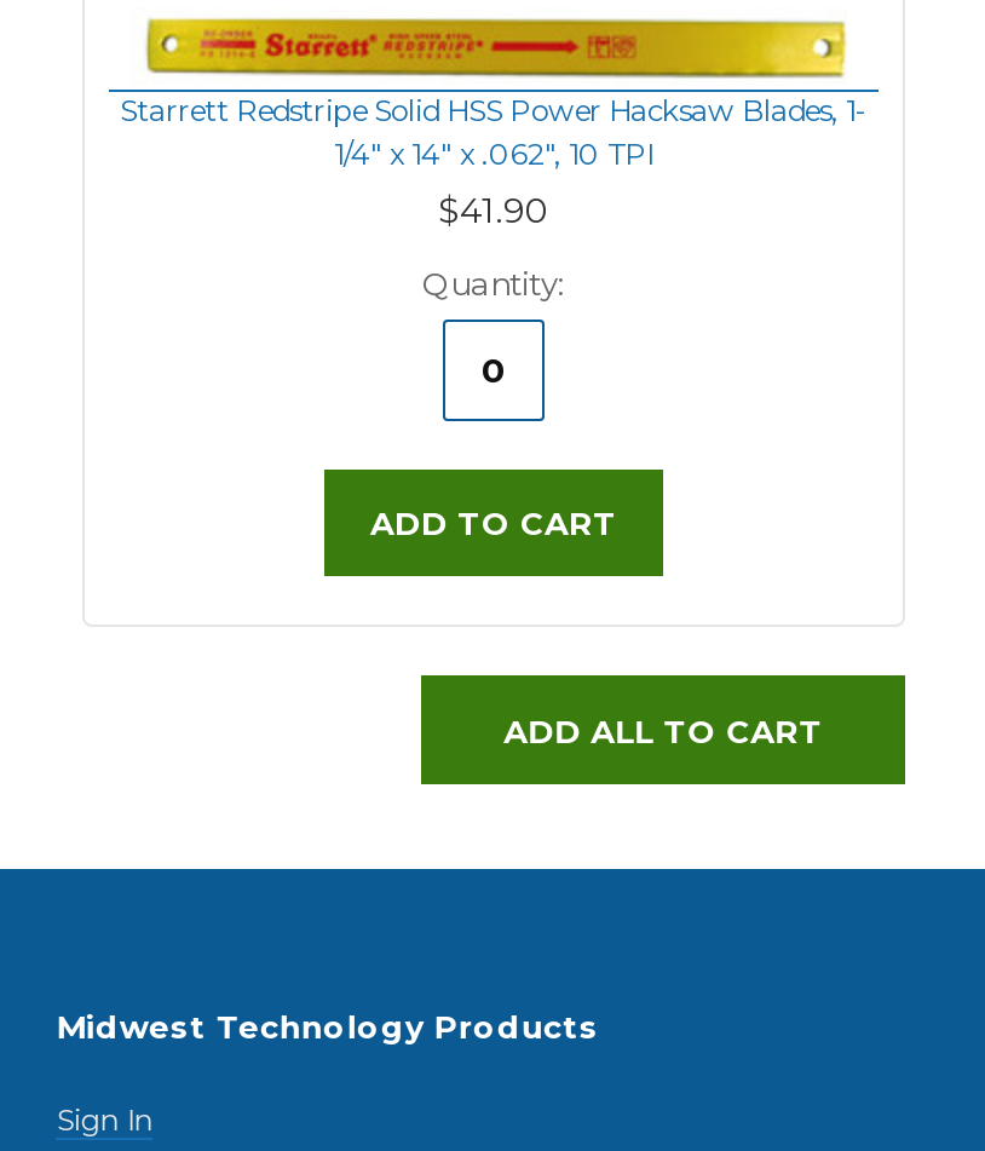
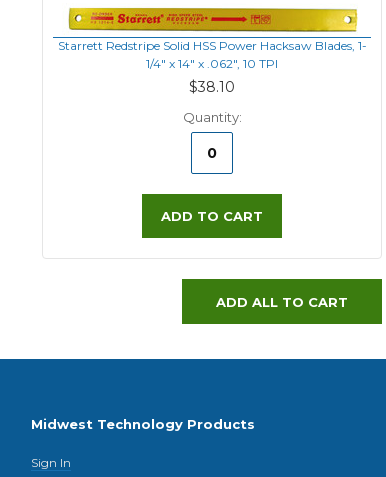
[438,189,549,232] $41.90 -> [189,78,235,96] $38.10

